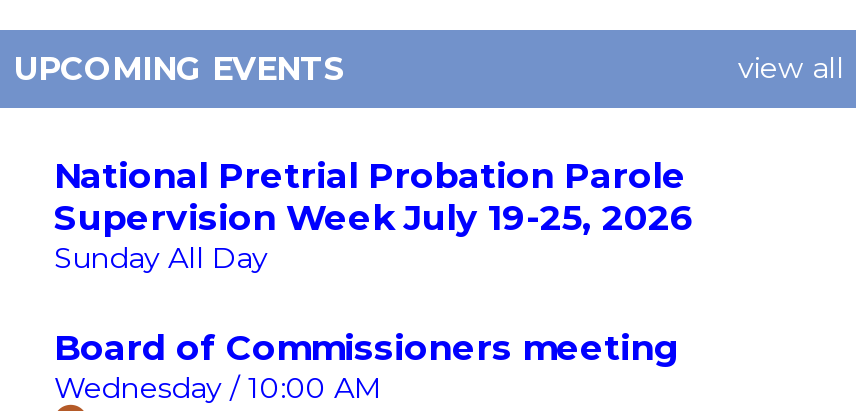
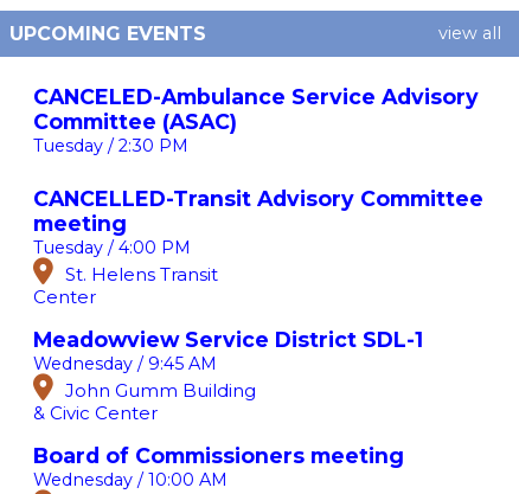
[54,153,694,275] National Pretrial Probation Parole | Supervision Week July 19-25, 2026 | Sunday All Day -> [33,84,483,424] CANCELED-Ambulance Service Advisory | Committee (ASAC) | Tuesday / 2:30 PM | CANCELLED-Transit Advisory Committee | meeting | Tuesday / 4:00 PM | St. Helens Transit | Center | Meadowview Service District SDL-1 | Wednesday / 9:45 AM | John Gumm Building | & Civic Center

